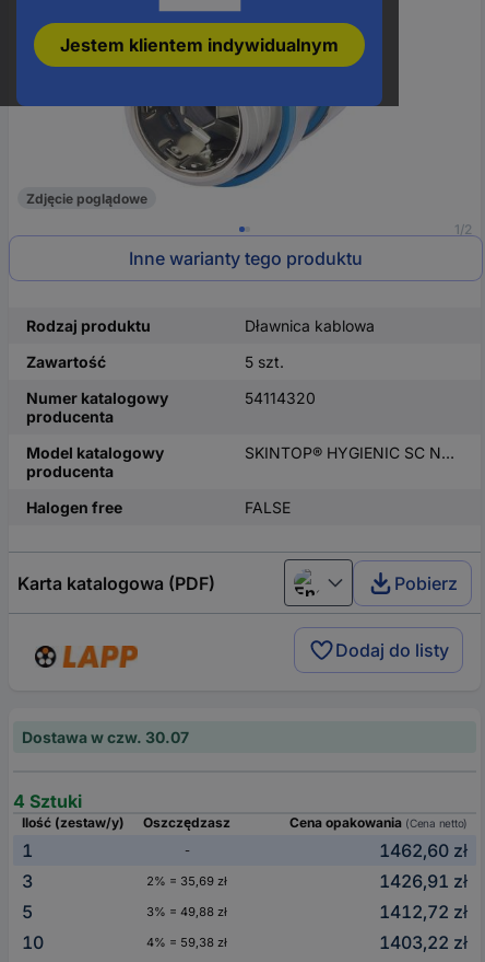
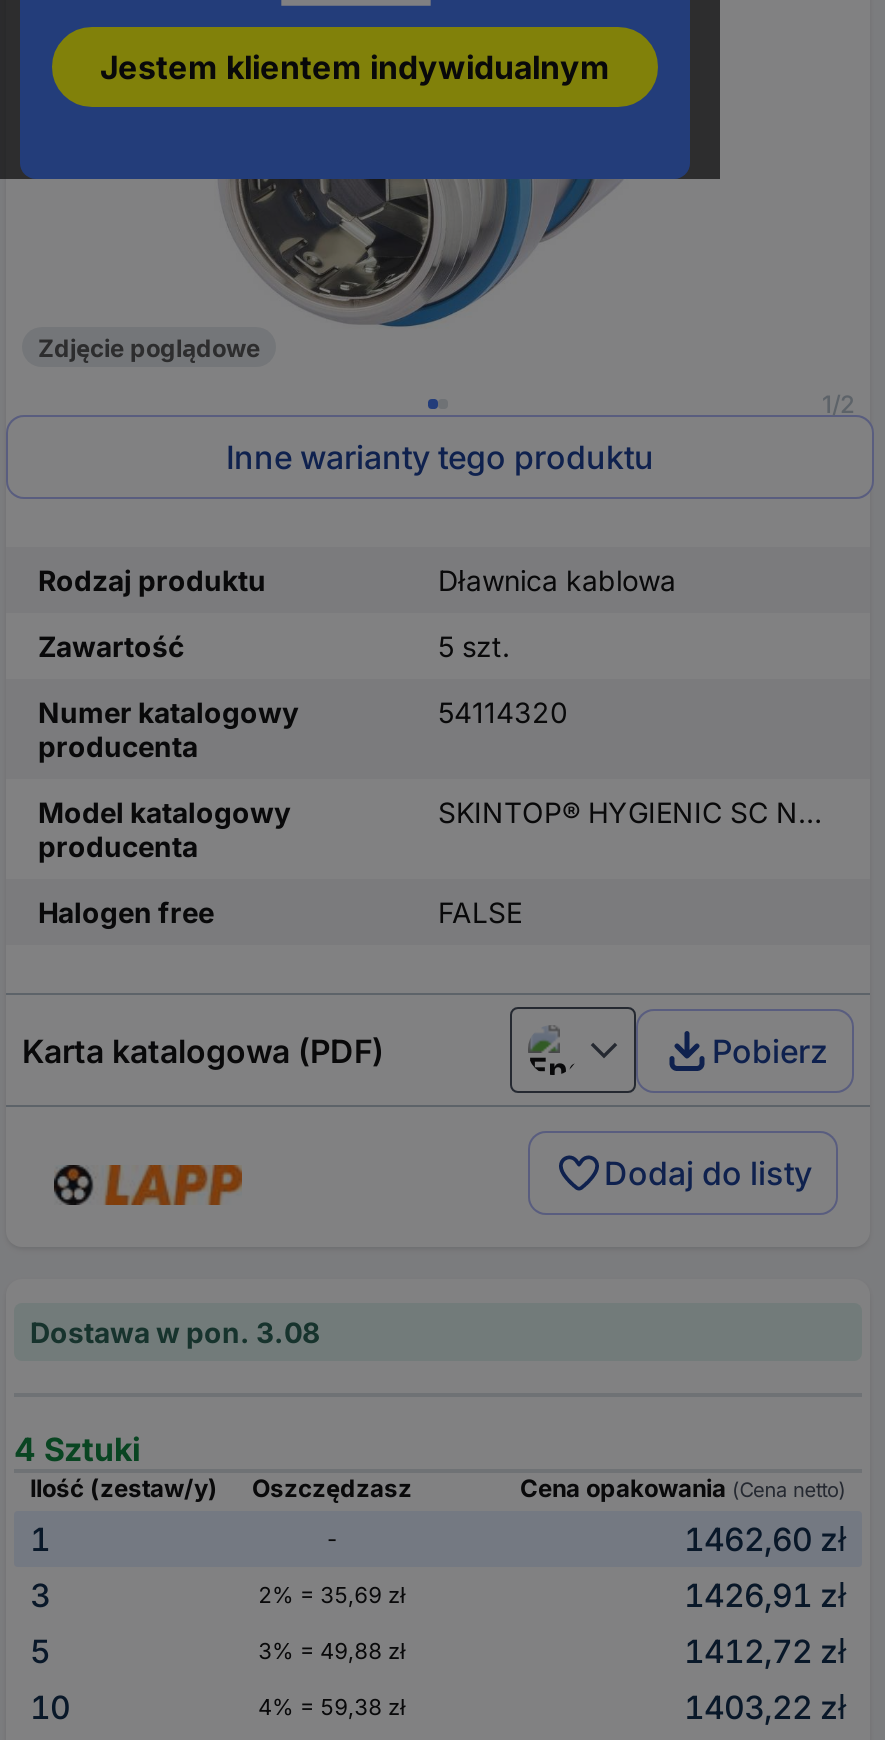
[22,728,189,746] Dostawa w czw. 30.07 -> [30,1315,320,1349] Dostawa w pon. 3.08

